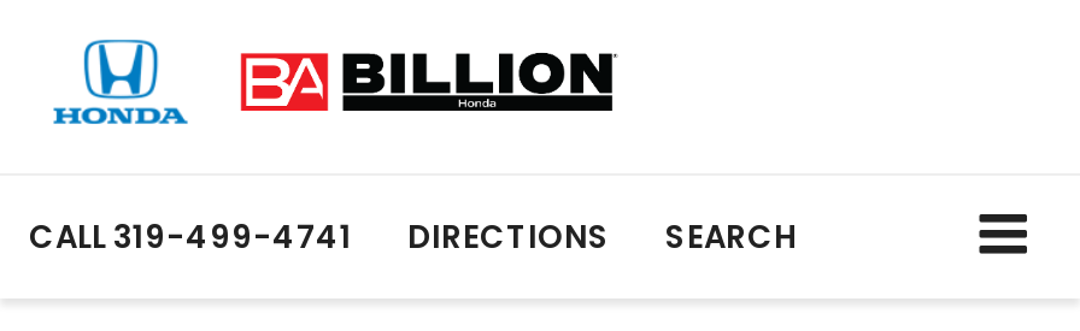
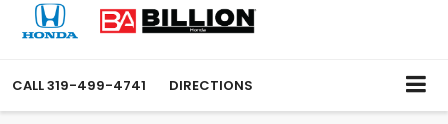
[665,214,798,260] SEARCH -> none

